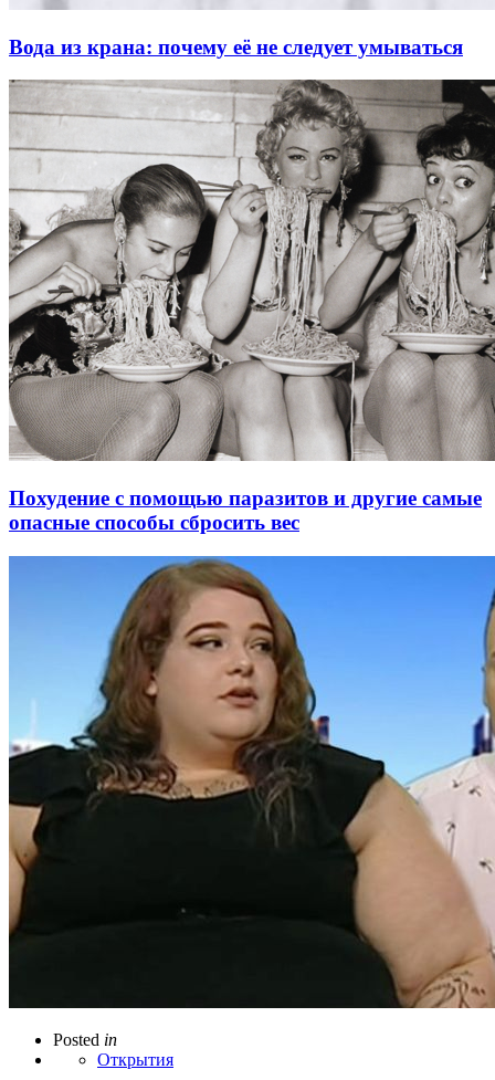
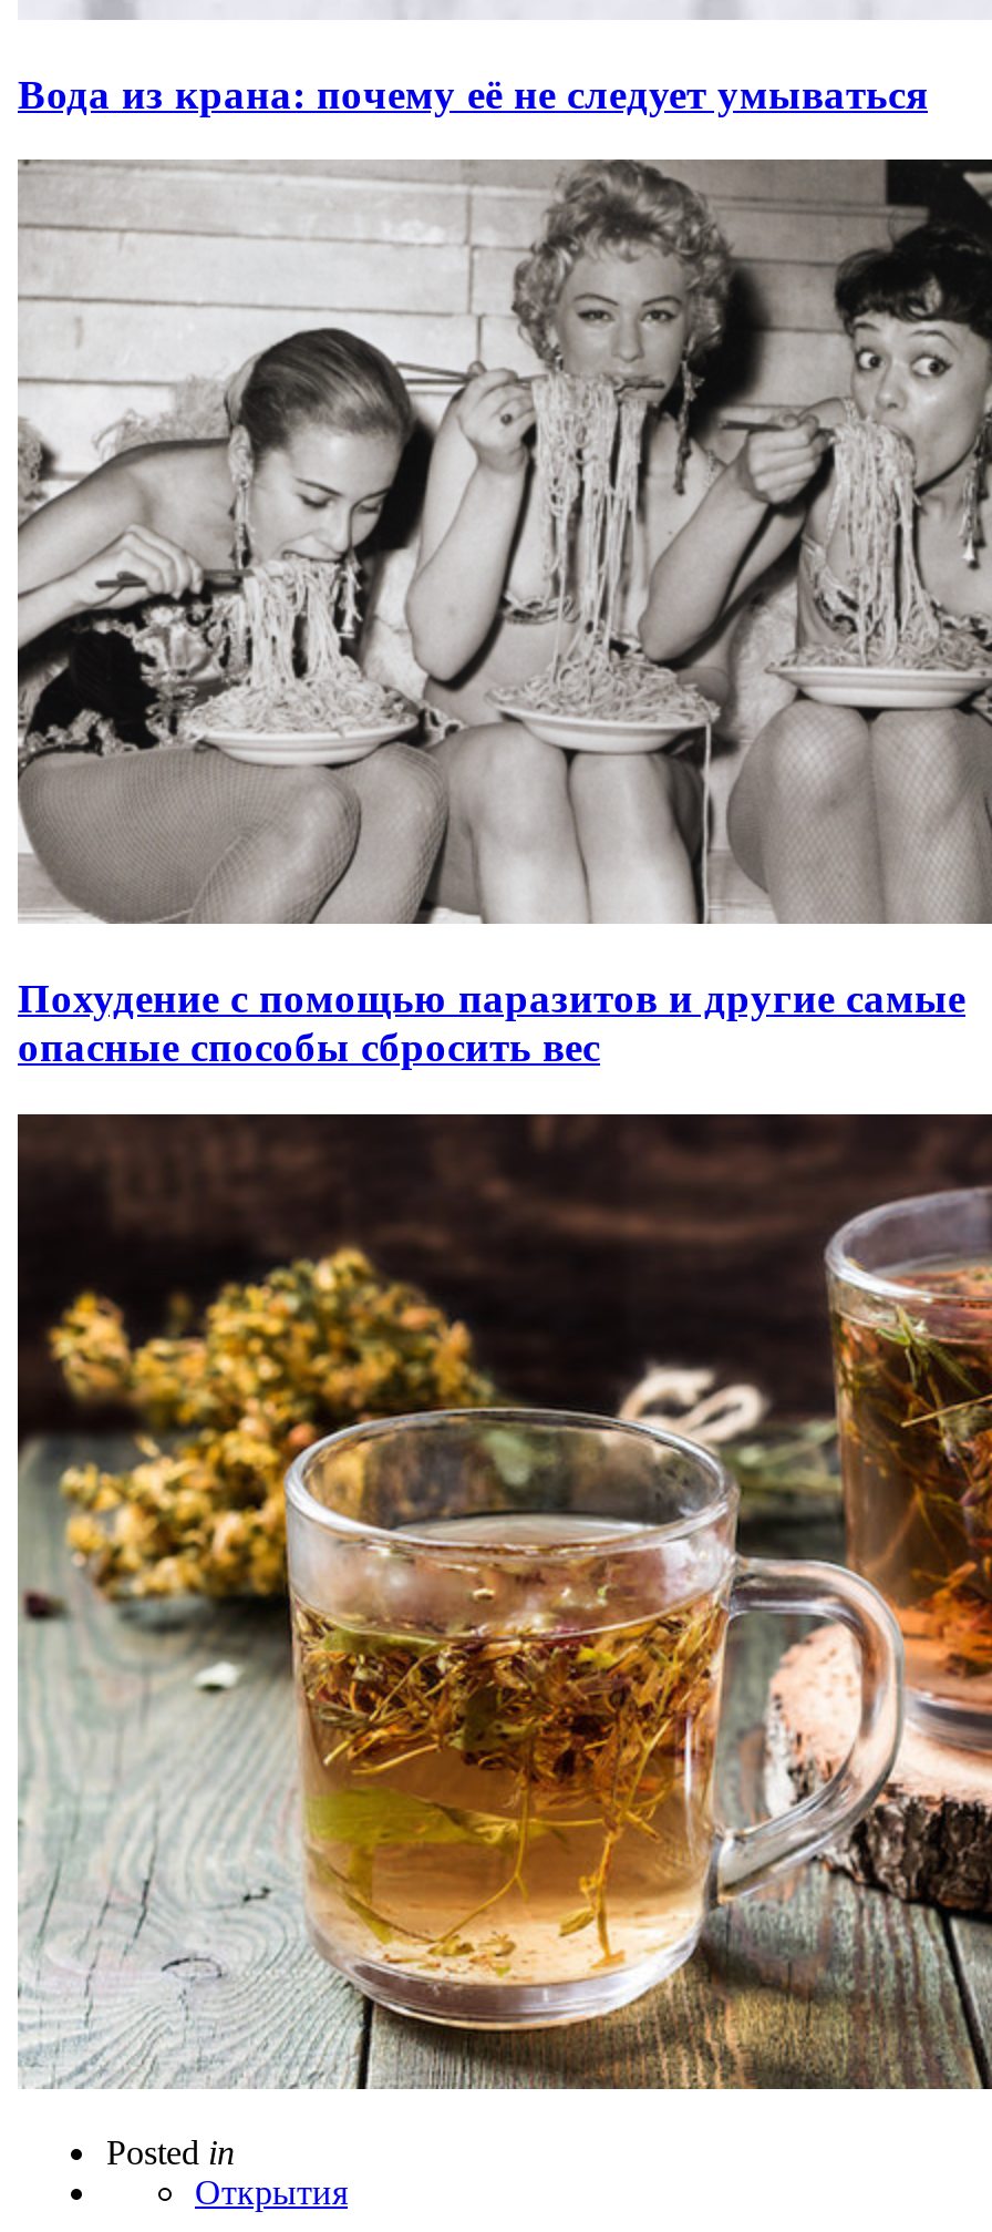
[8,555,492,1009] [image] -> [15,1112,985,2091] [image]

